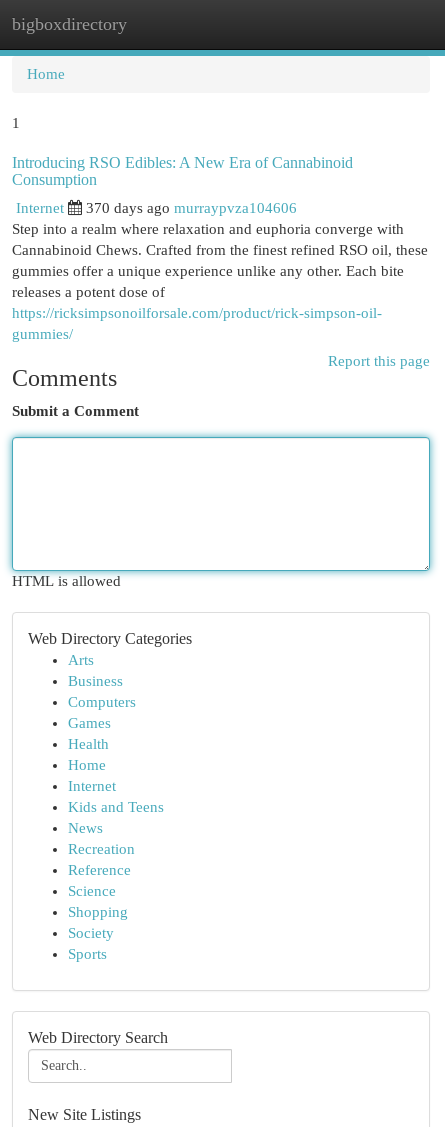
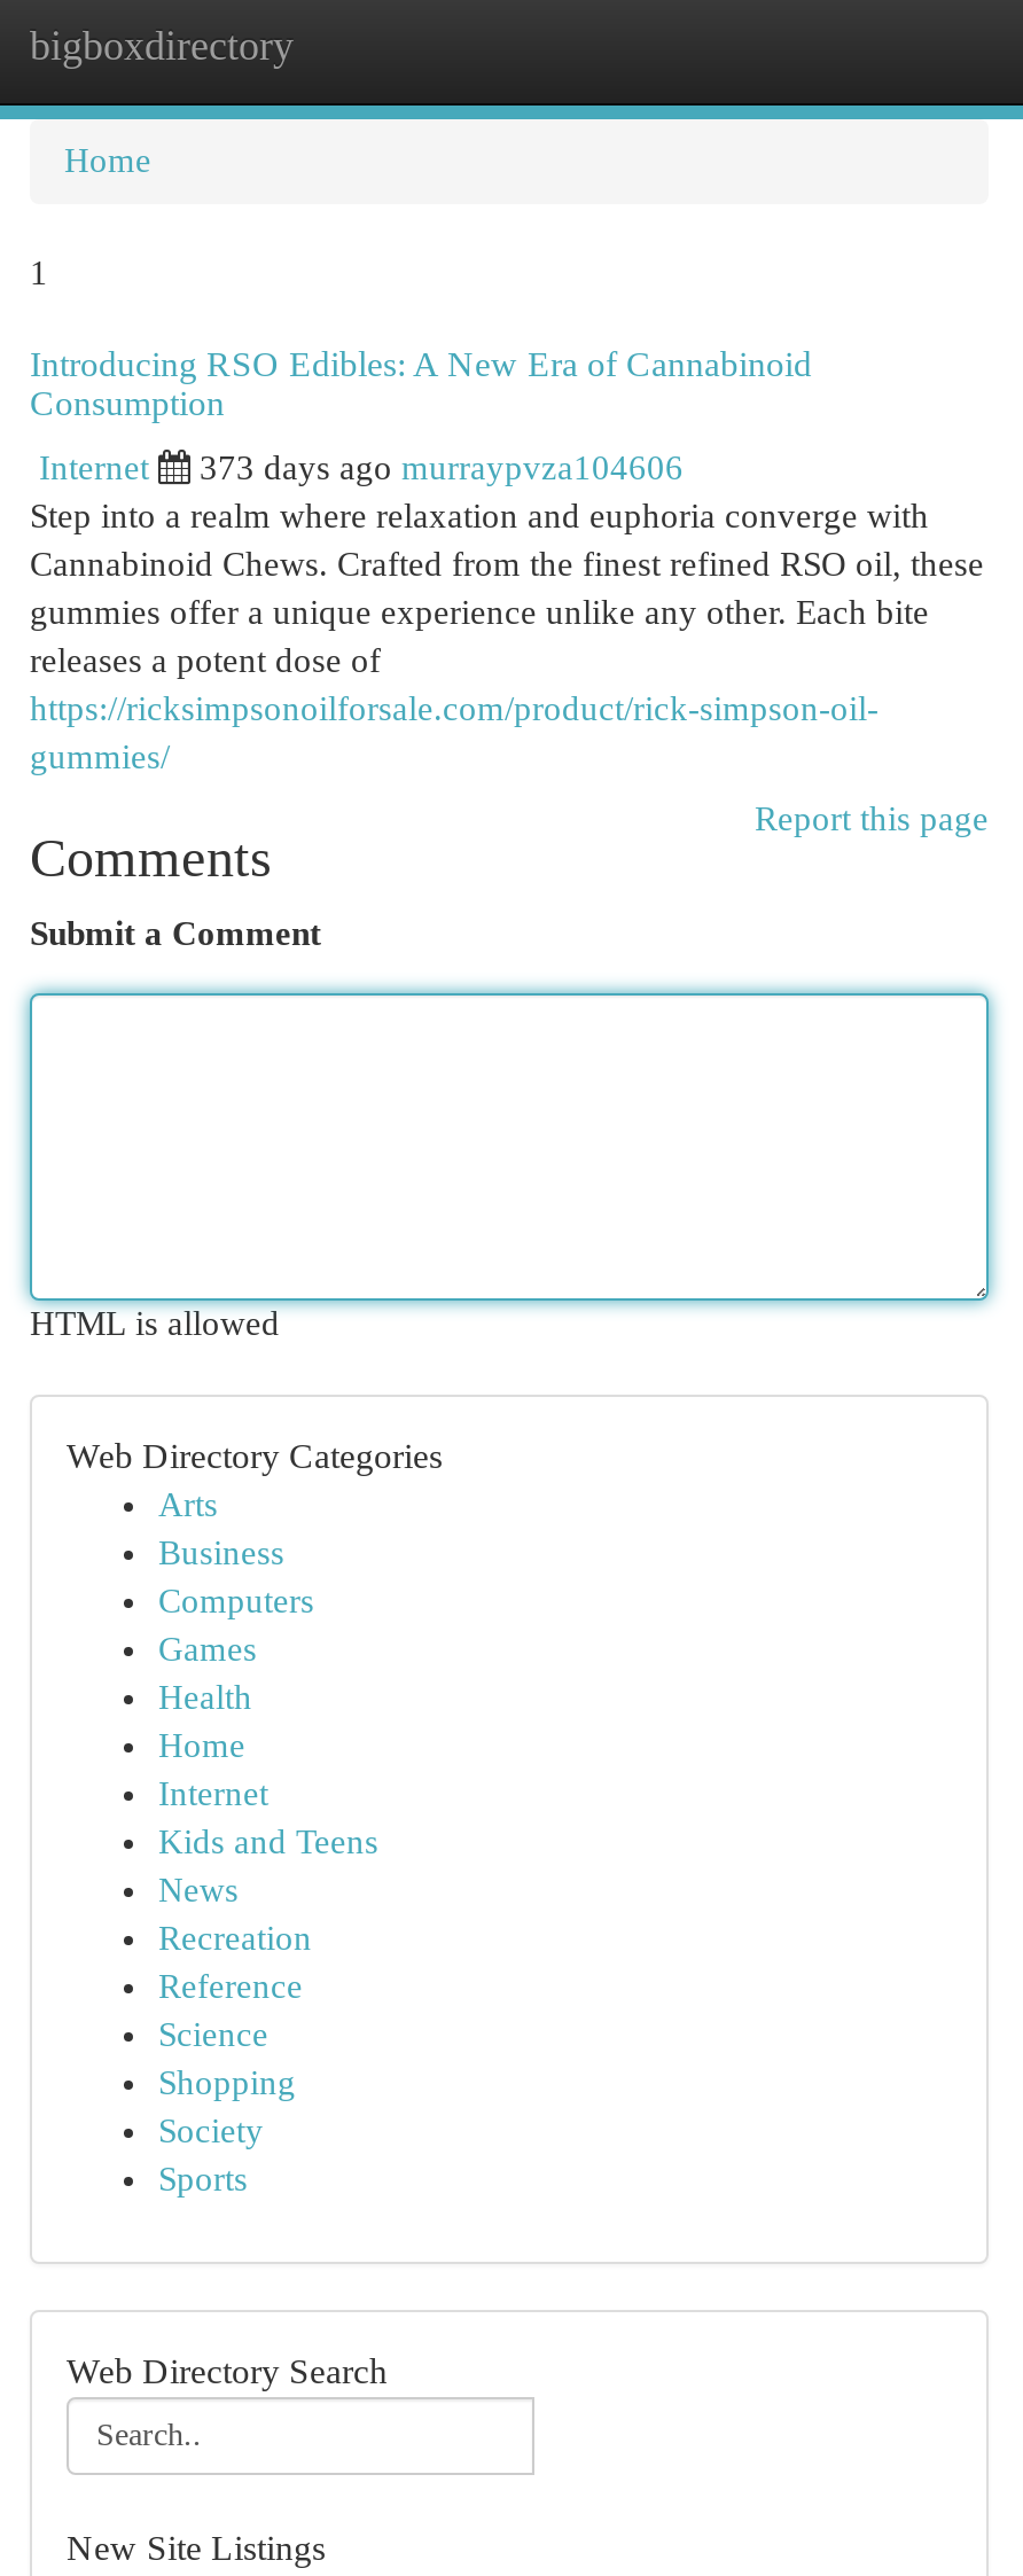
[86,200,297,216] 370 days ago murraypvza104606 -> [200,450,684,486] 373 days ago murraypvza104606

